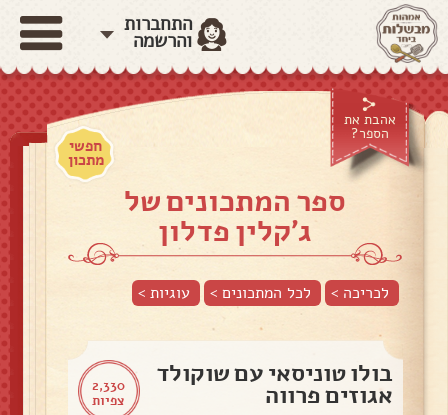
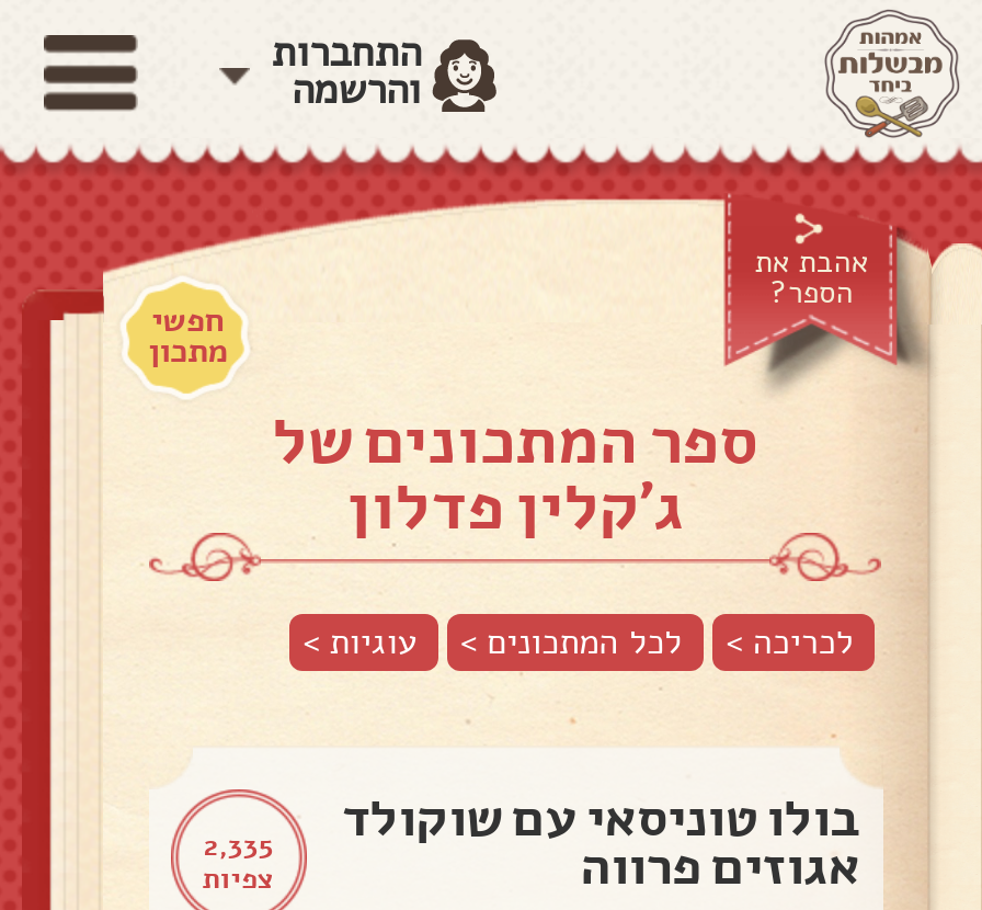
[92,357,393,395] בולו טוניסאי עם שוקולד 2,330 -> [203,783,861,866] בולו טוניסאי עם שוקולד 2,335

